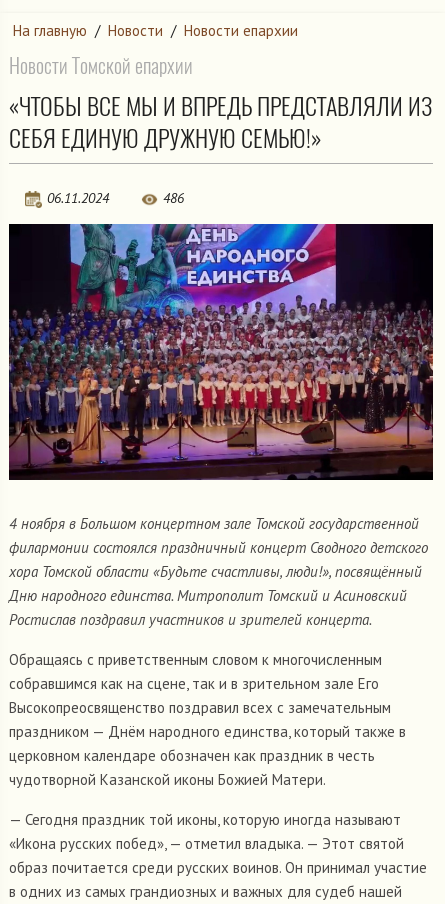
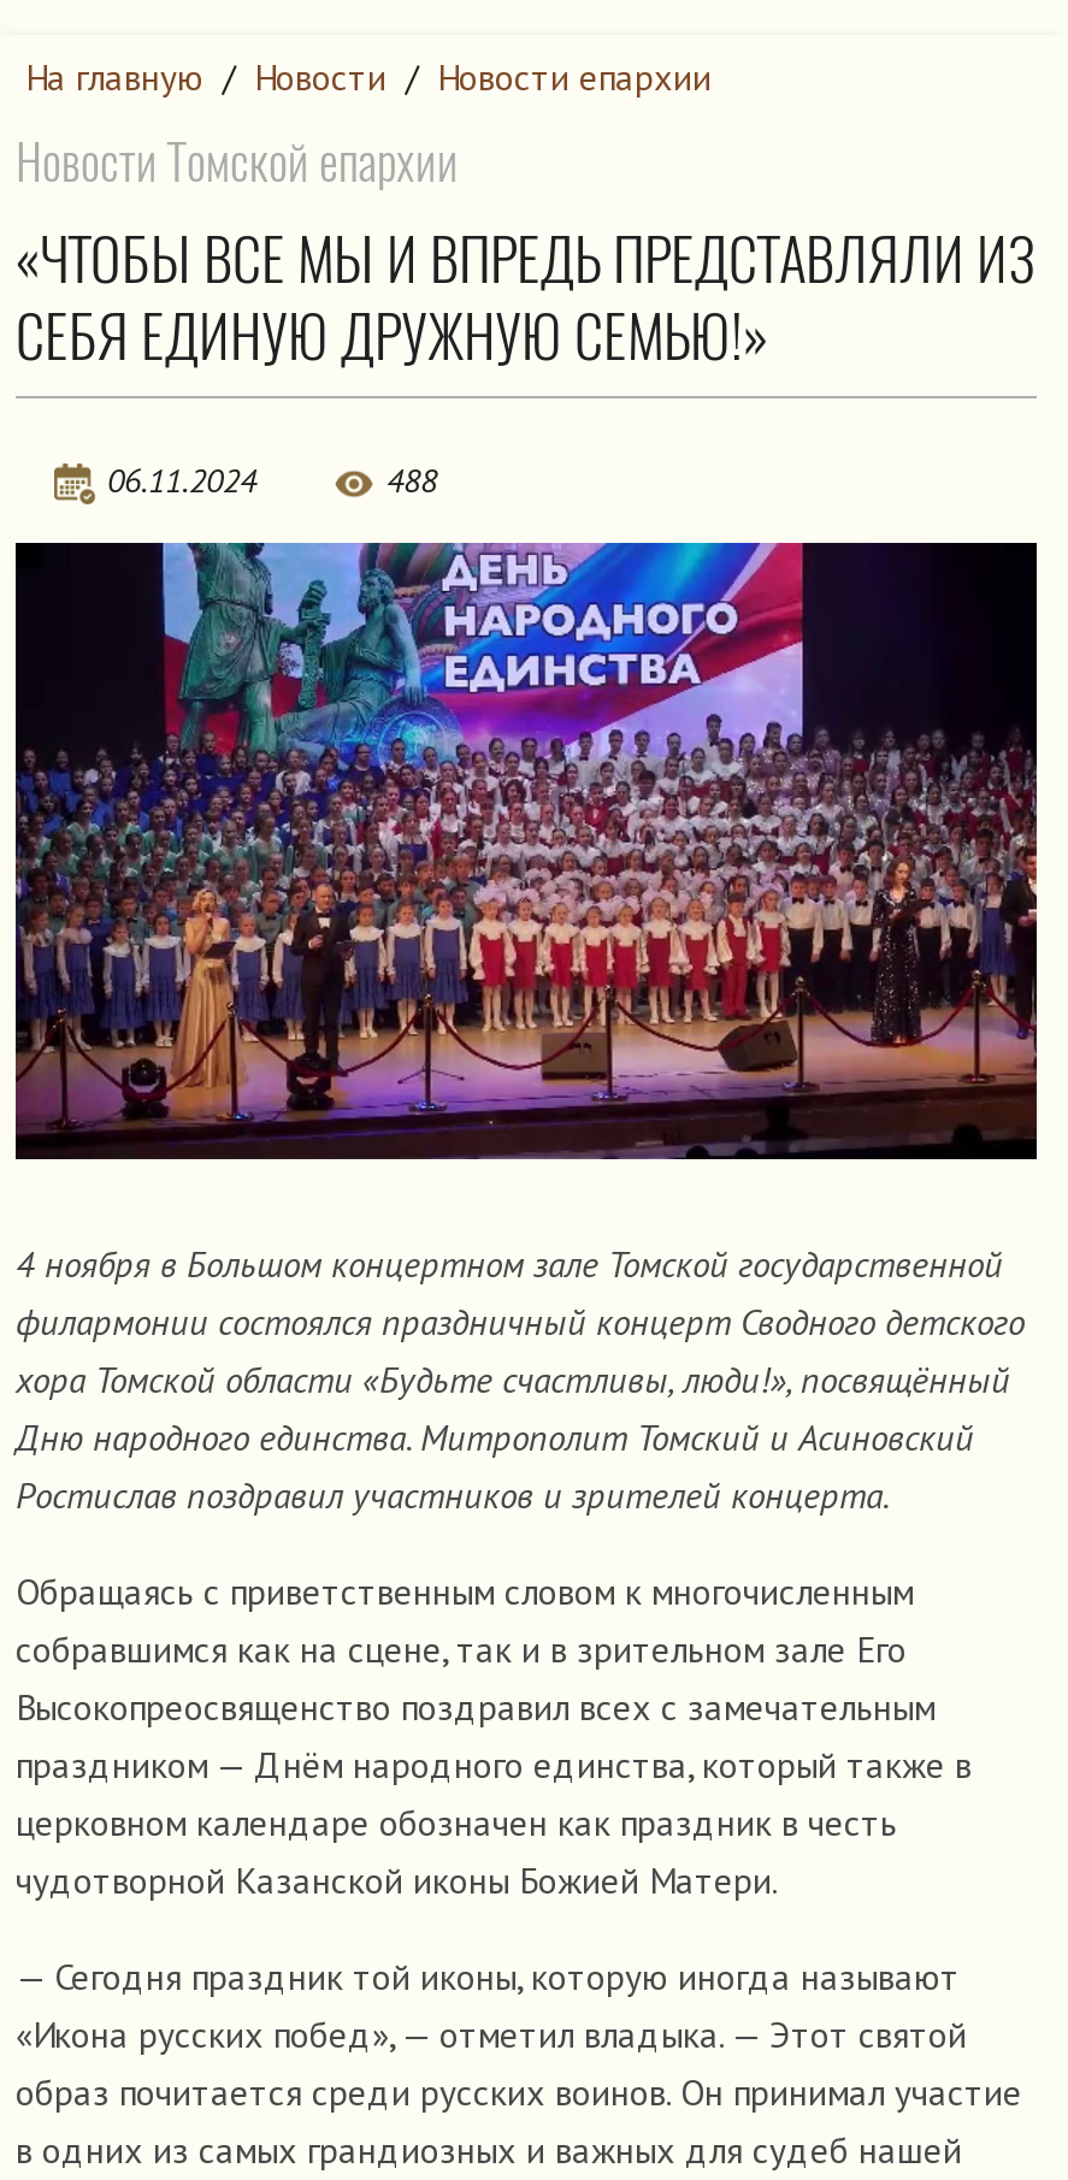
[163,189,184,207] 486 -> [387,458,437,501] 488

